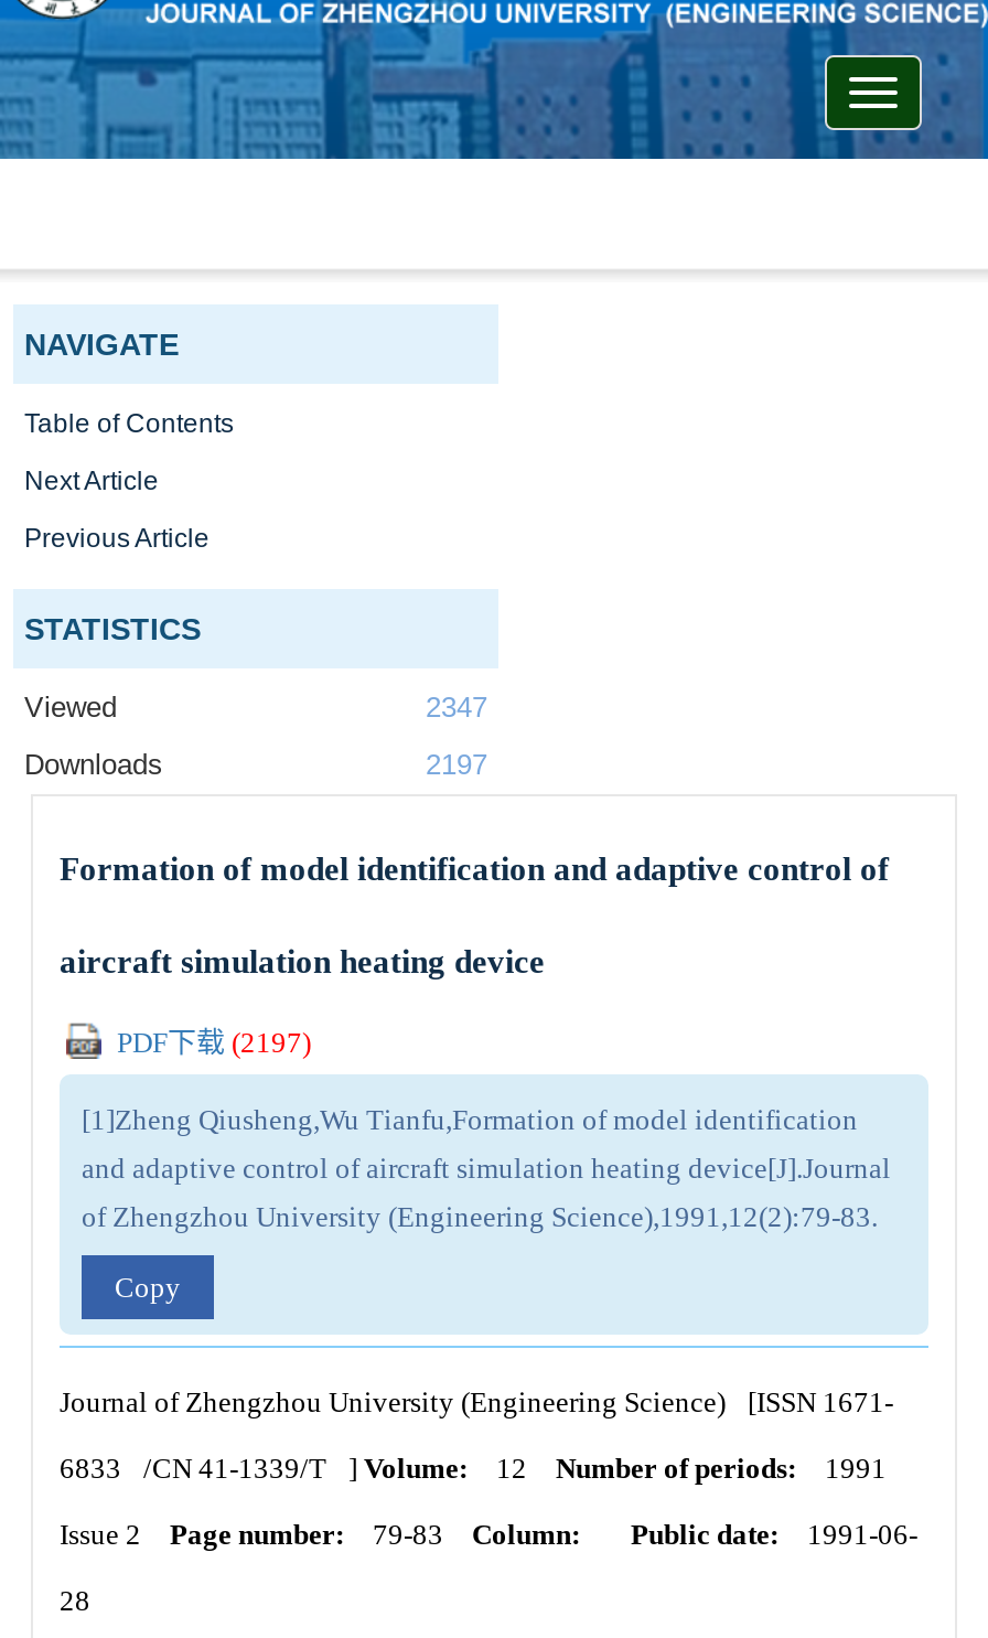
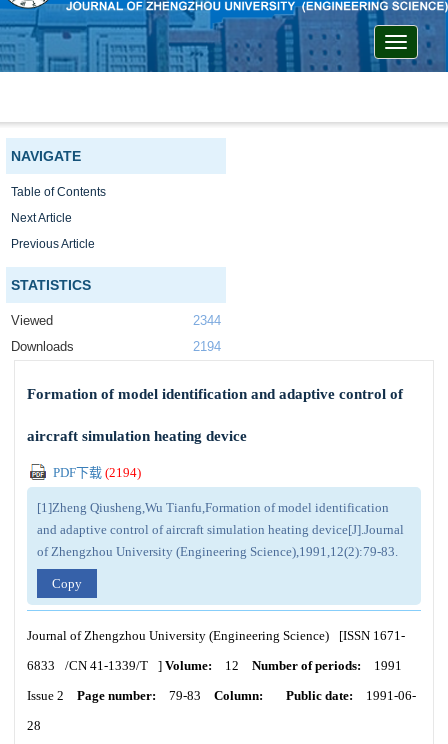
[426,690,487,724] 2347 -> [193,313,221,328] 2344
[426,748,487,781] 2197 -> [193,339,221,354] 2194
[110,1026,311,1059] PDF下载(2197) -> [50,465,141,480] PDF下载(2194)

